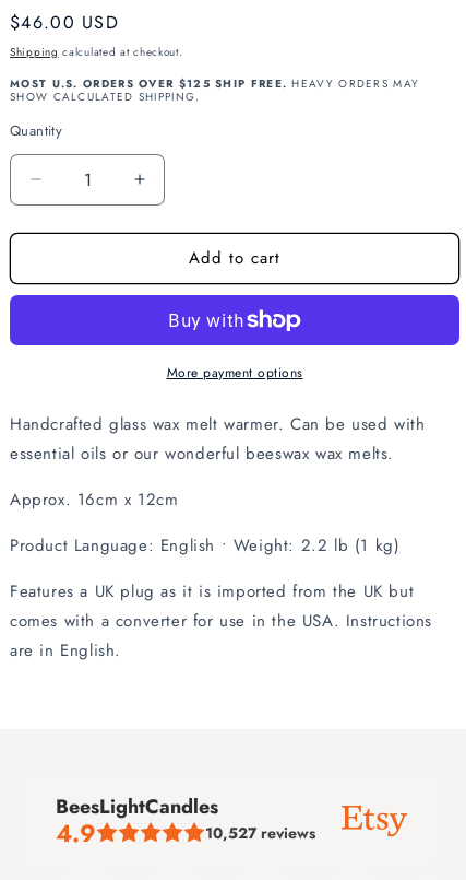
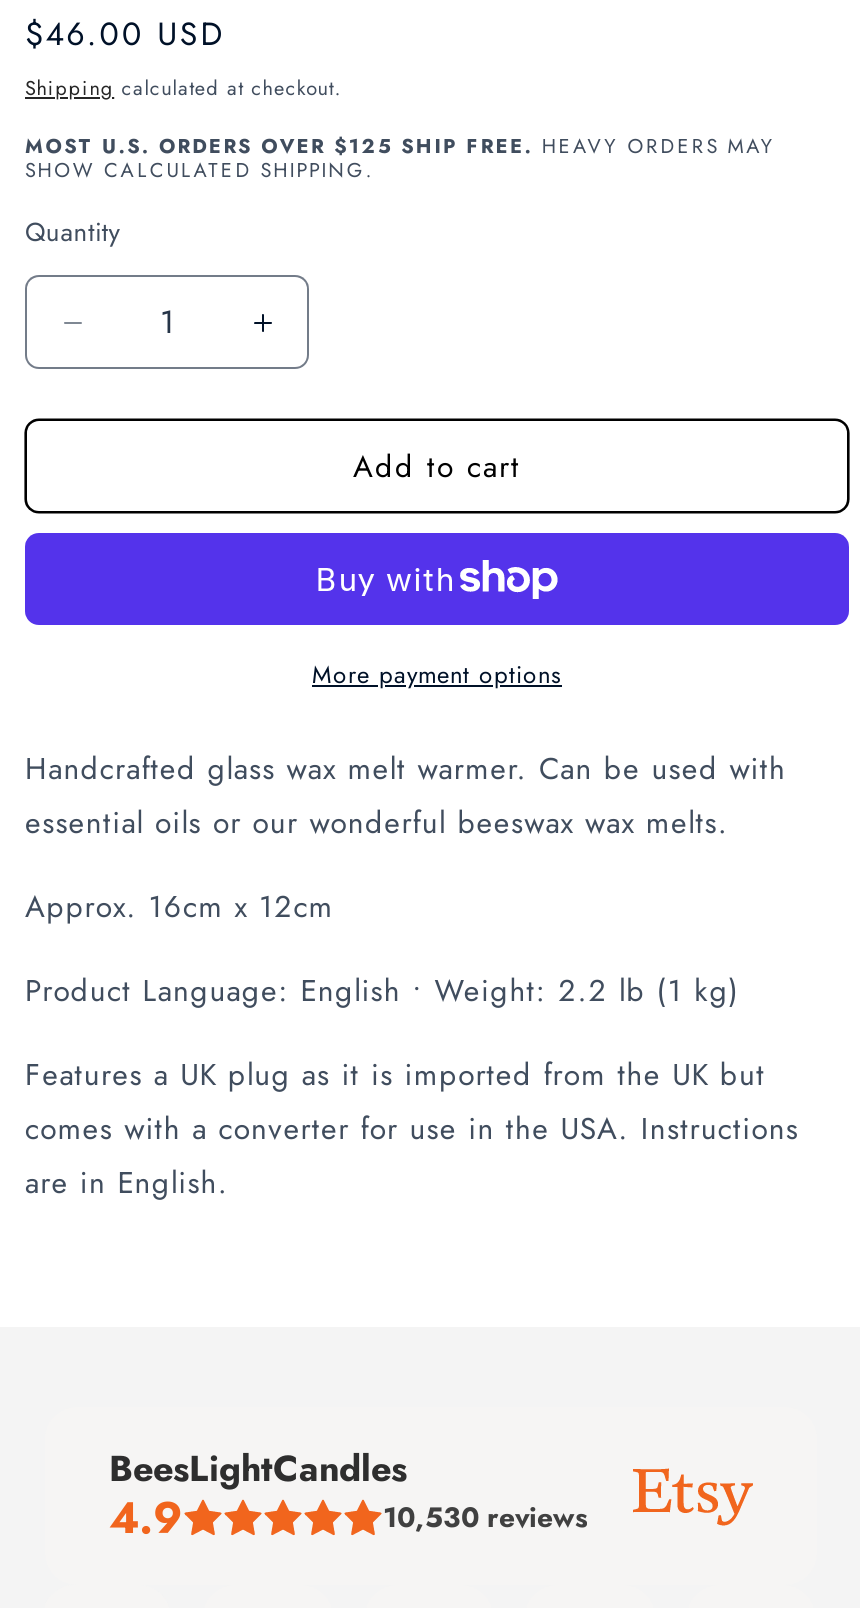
[205,822,315,843] 10,527 reviews -> [383,1497,587,1537] 10,530 reviews

